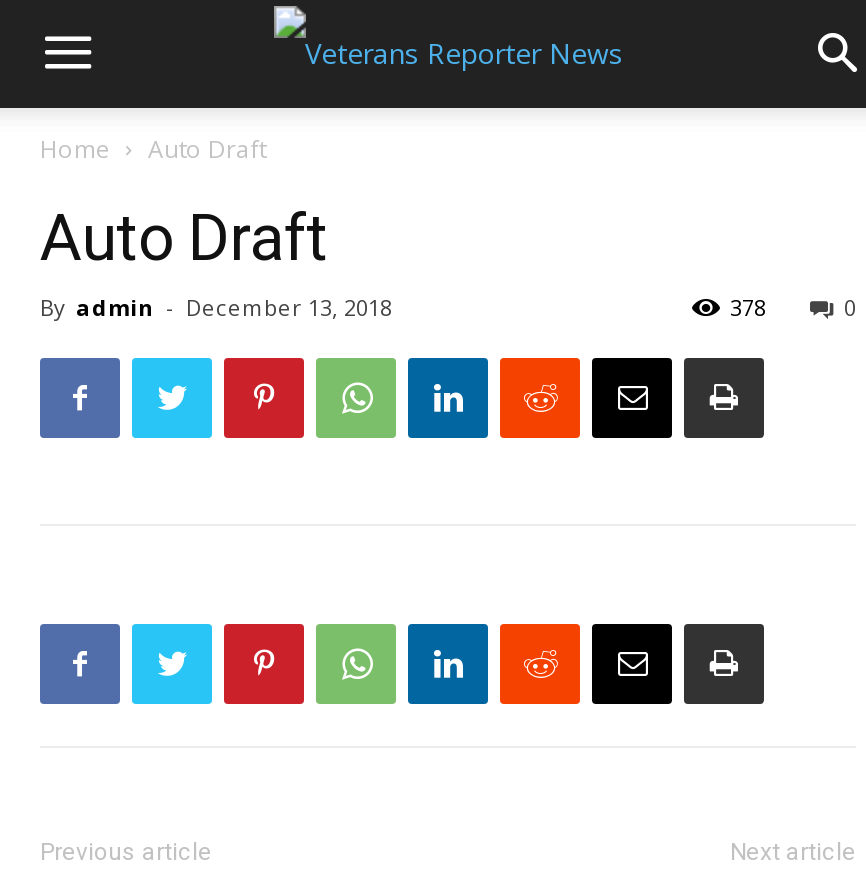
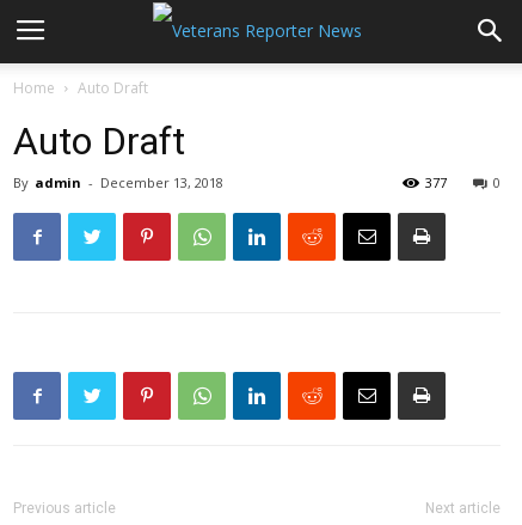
[730,292,766,322] 378 -> [425,173,447,191] 377

